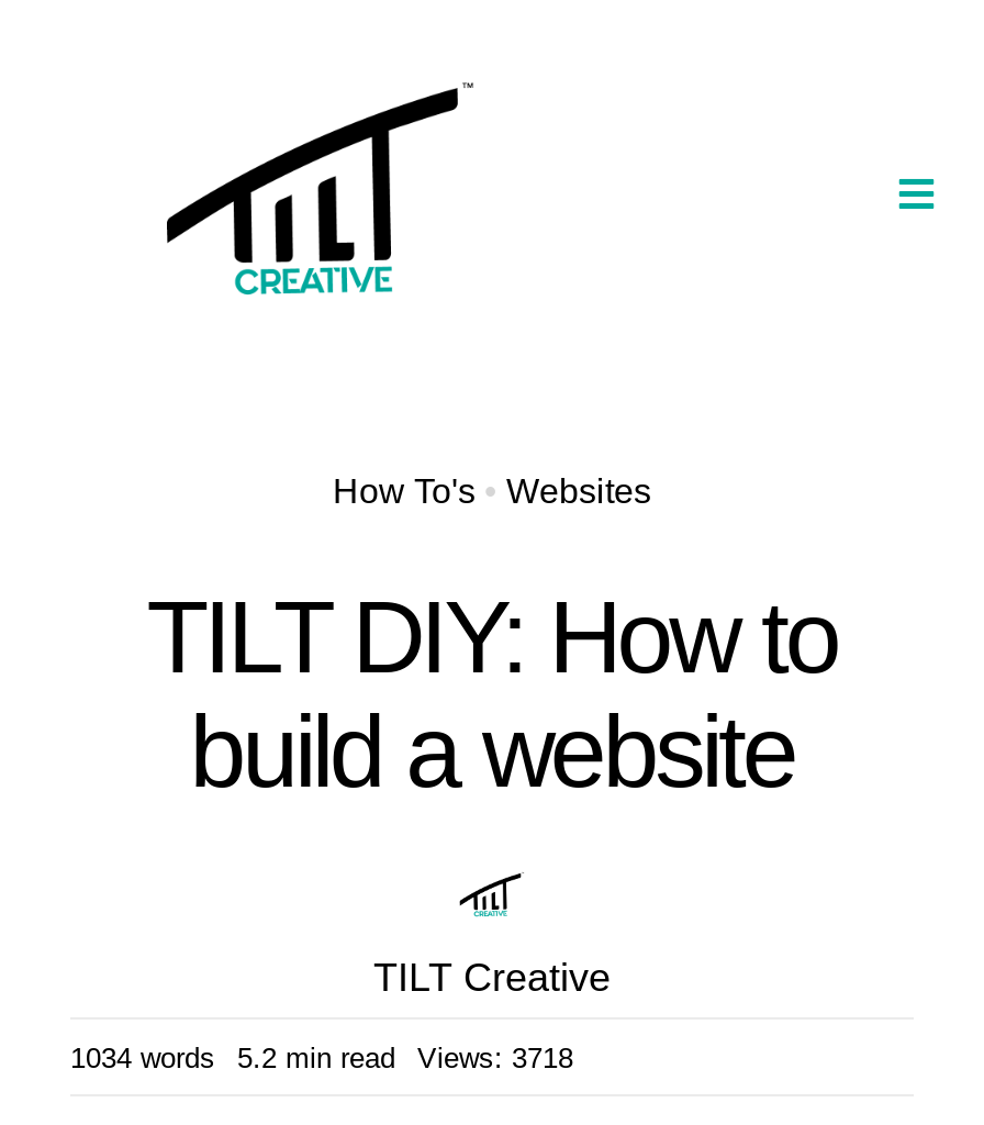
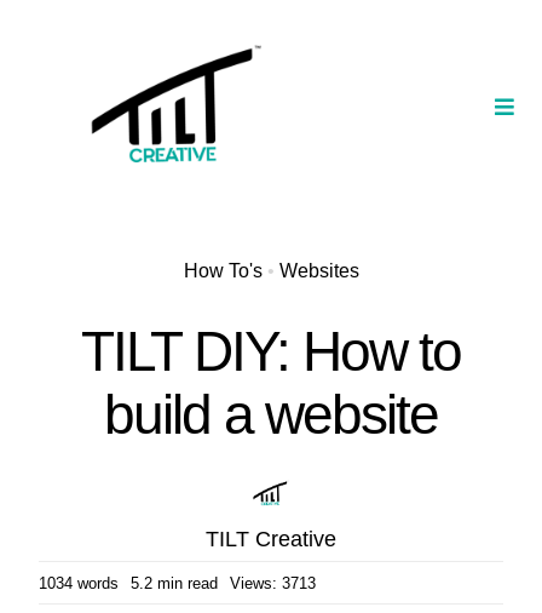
[70,1041,573,1074] 1034 words 5.2 min read Views: 3718 -> [39,574,316,592] 1034 words 5.2 min read Views: 3713

